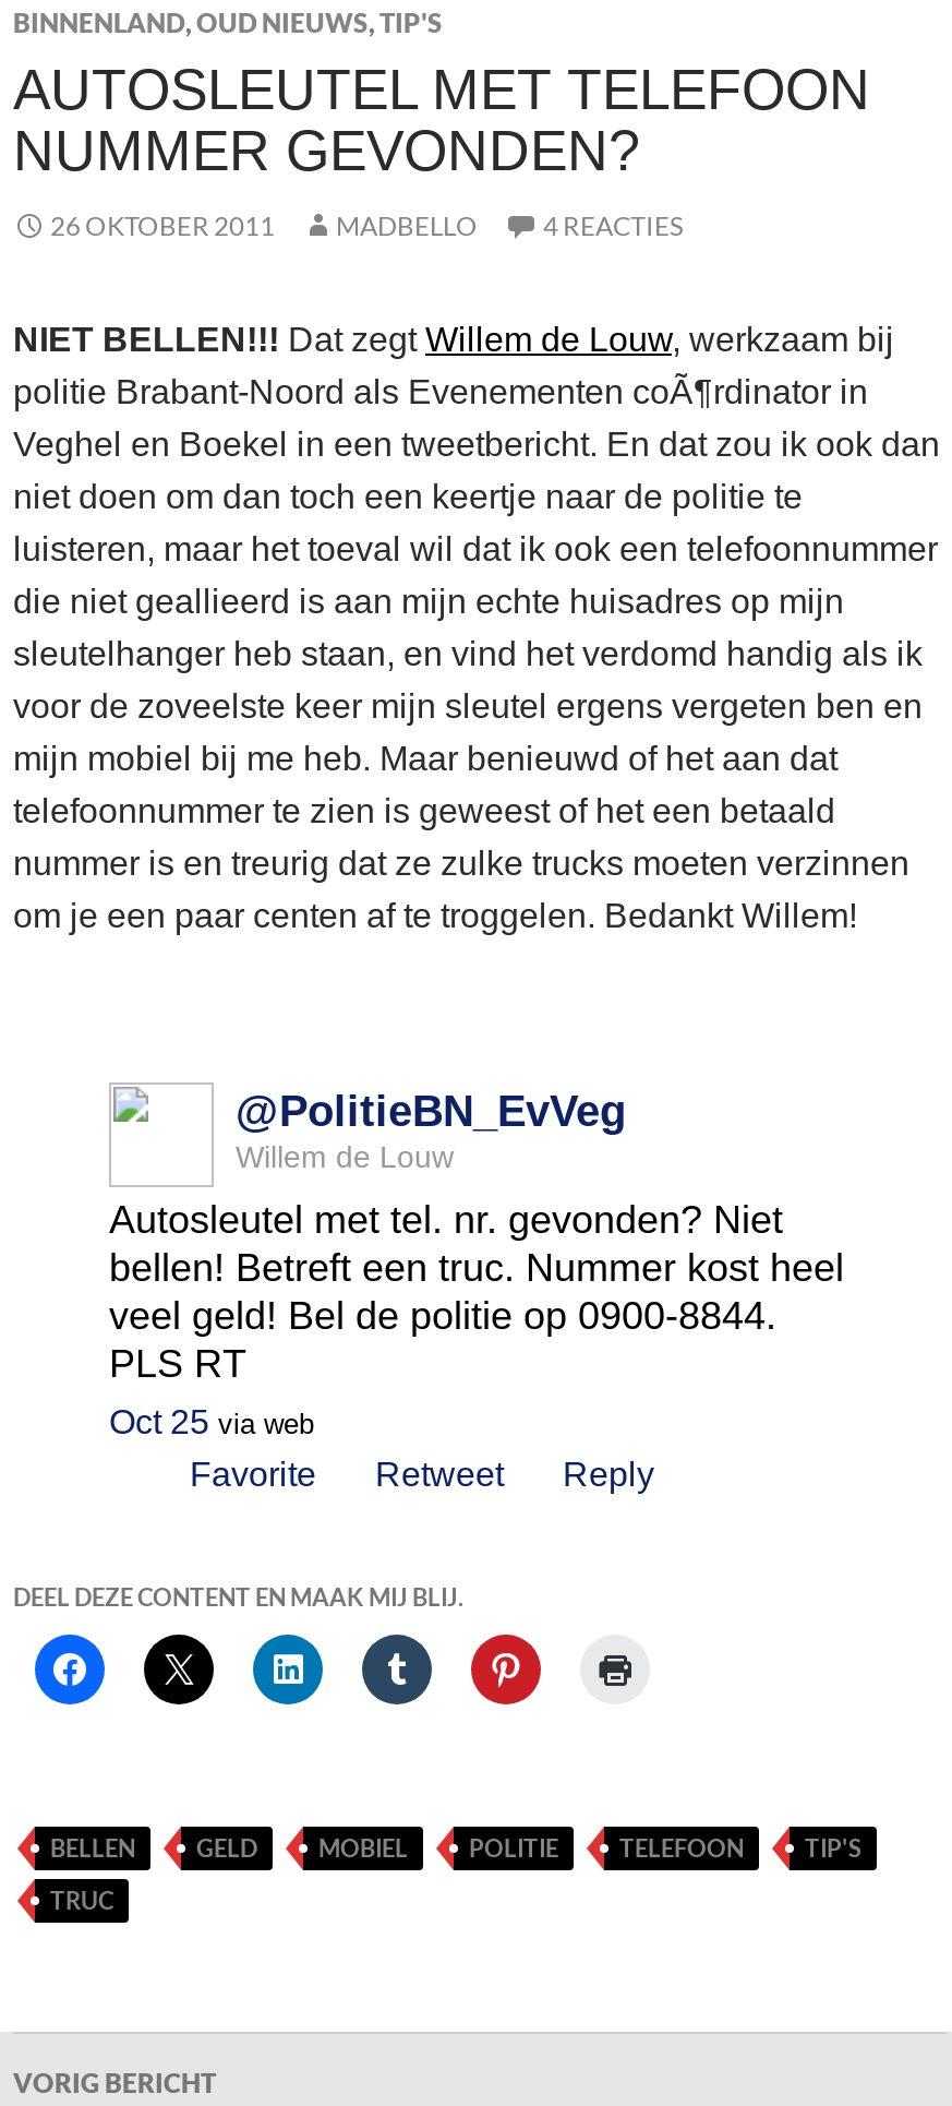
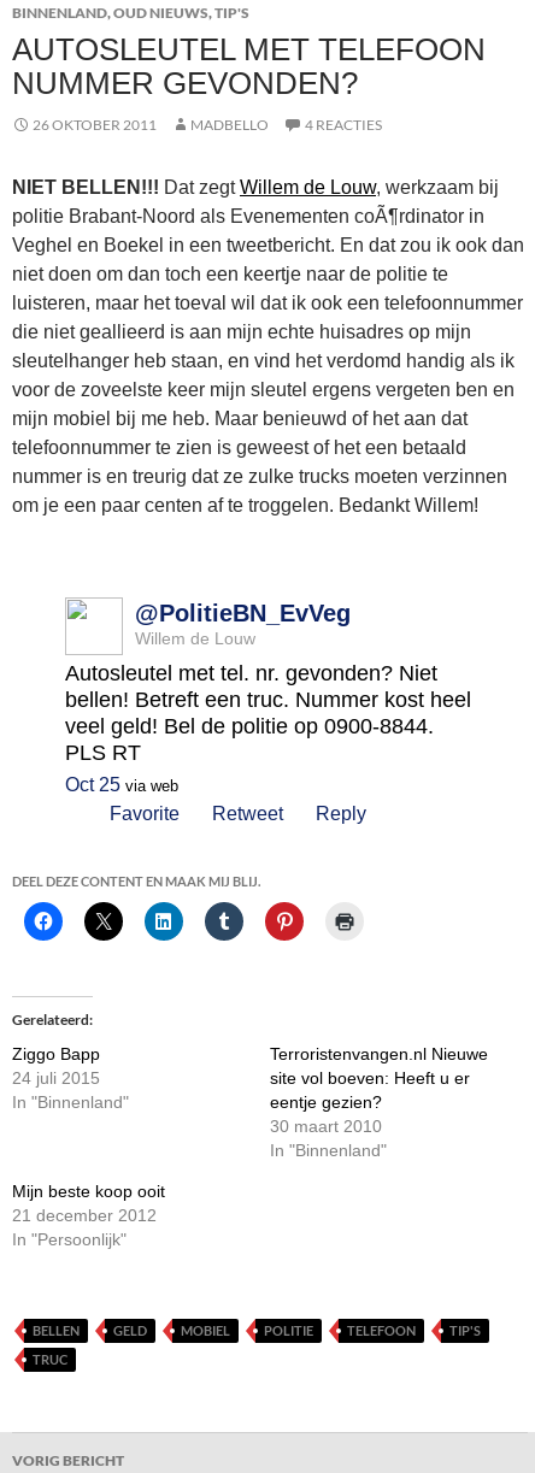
none -> [12,1011,129,1112] Gerelateerd | Ziggo Bapp | 24 juli 2015 | In "Binnenland"
none -> [12,1044,488,1249] Terroristenvangen.nl Nieuwe | site vol boeven: Heeft u er | eentje gezien? | 30 maart 2010 | In "Binnenland" | Mijn beste koop ooit | 21 december 2012 | In "Persoonlijk"

